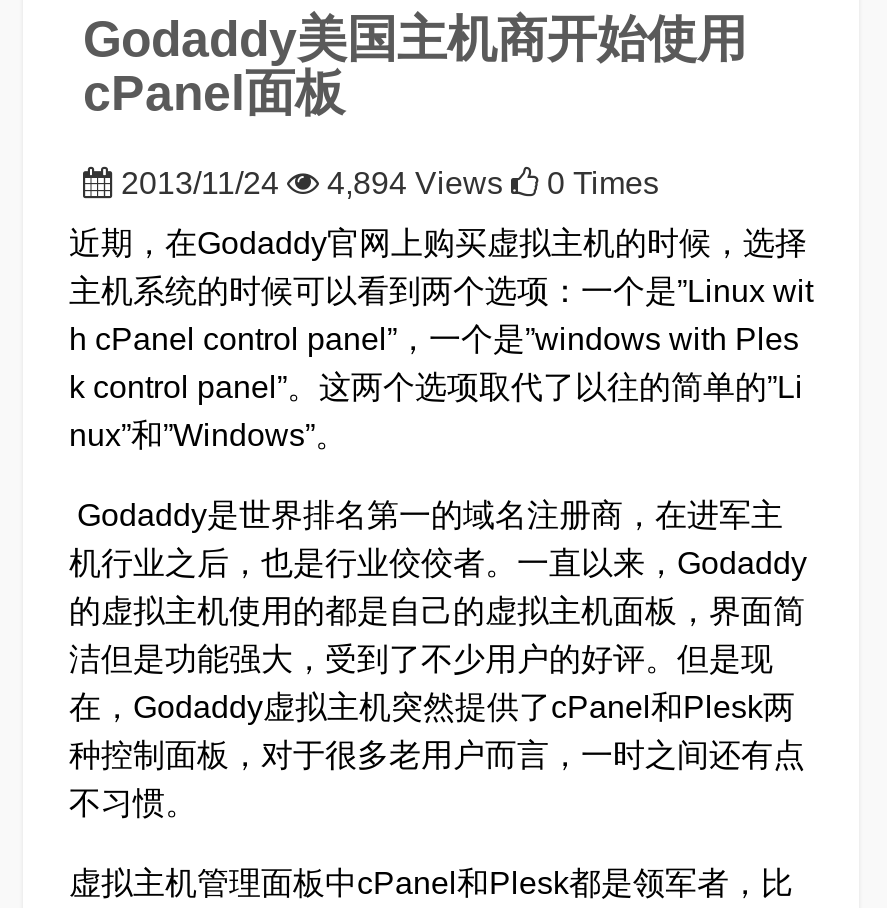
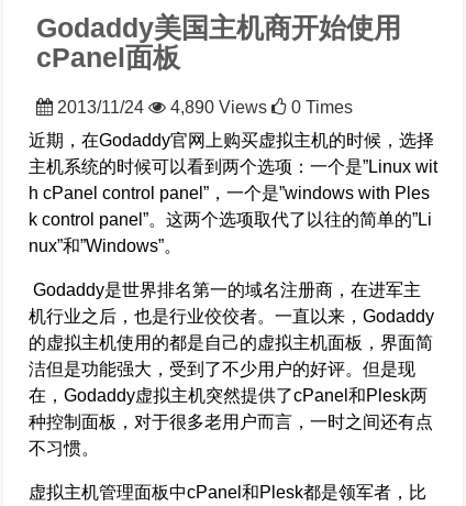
[113,166,659,200] 2013/11/24 4,894 Views 0 Times -> [53,98,353,117] 2013/11/24 4,890 Views 0 Times

